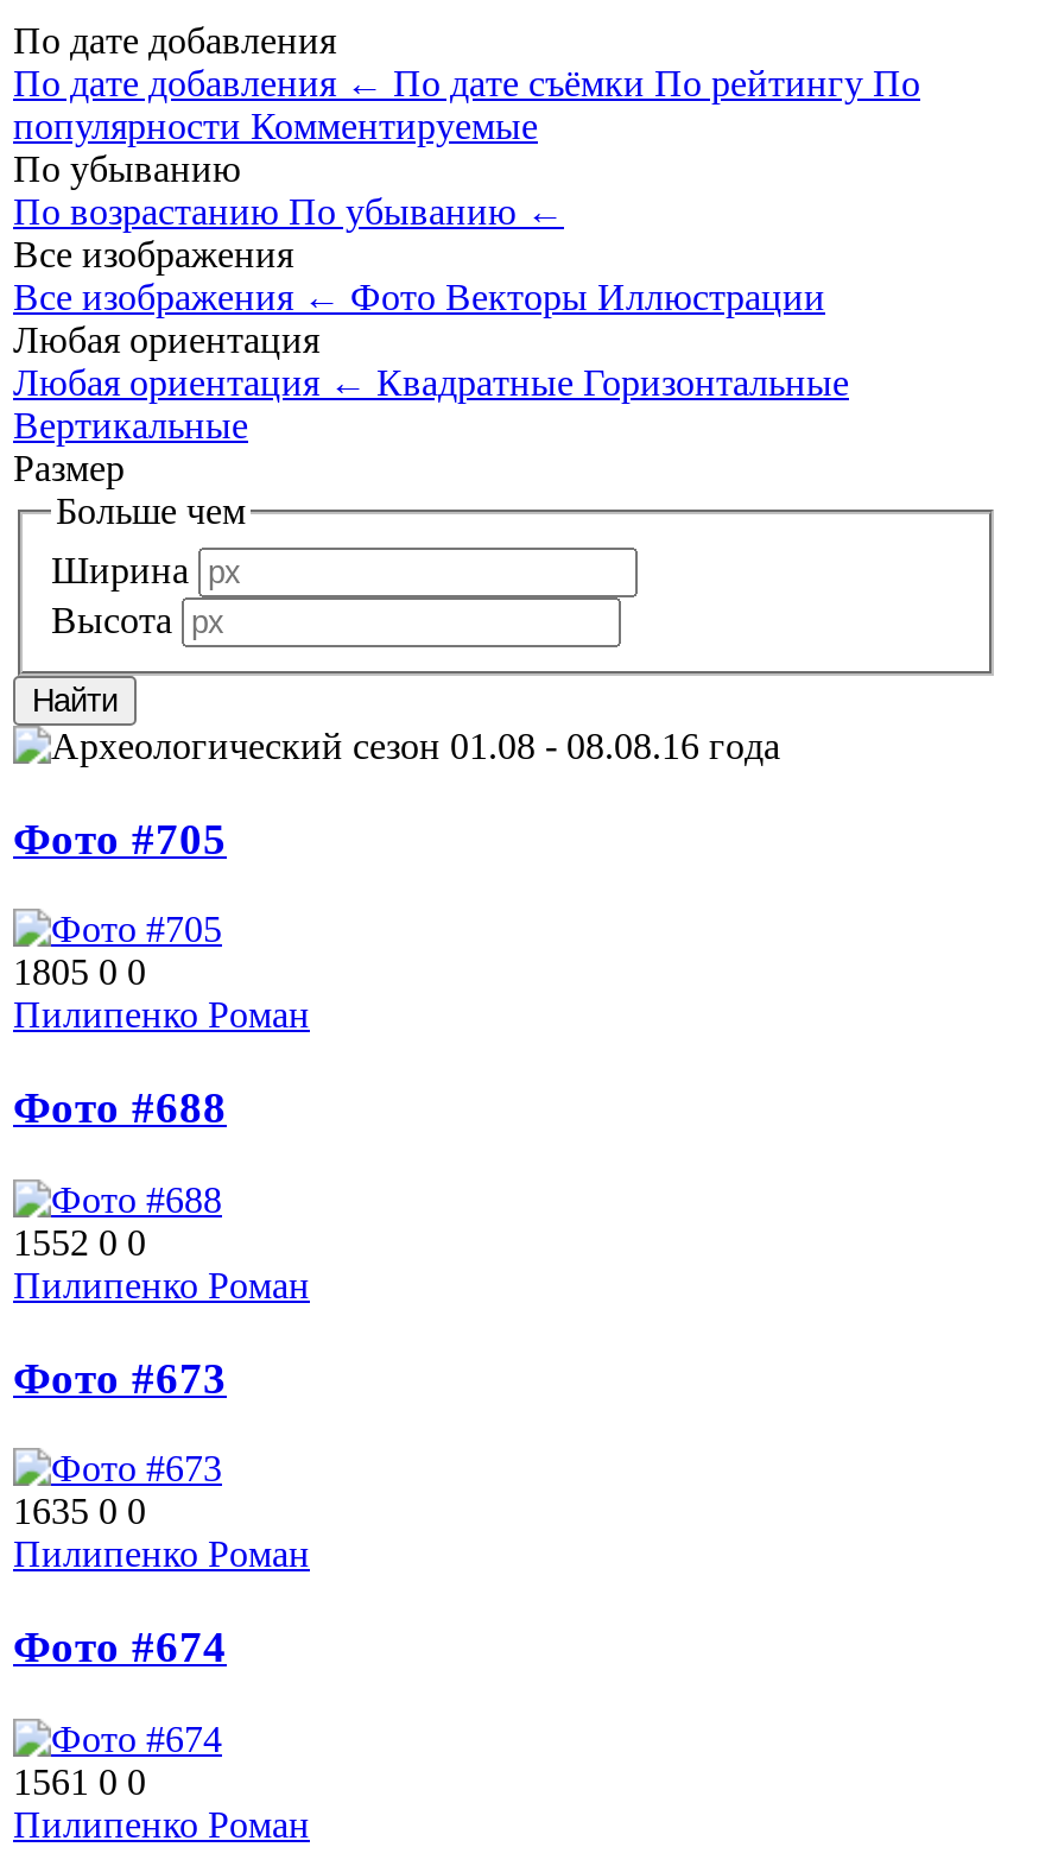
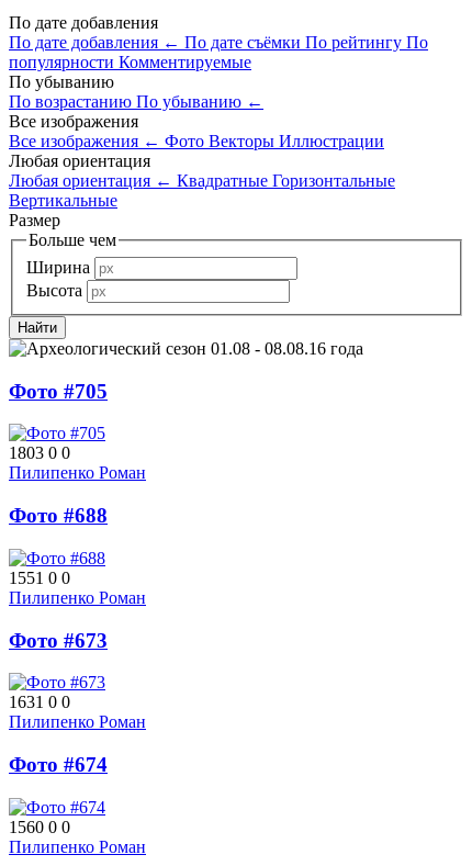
[13,952,146,993] 1805 0 0 -> [9,444,70,462] 1803 0 0
[13,1222,146,1262] 1552 0 0 -> [9,568,70,587] 1551 0 0
[13,1491,146,1532] 1635 0 0 -> [9,693,70,711] 1631 0 0
[13,1761,146,1801] 1561 0 0 -> [9,817,70,836] 1560 0 0

